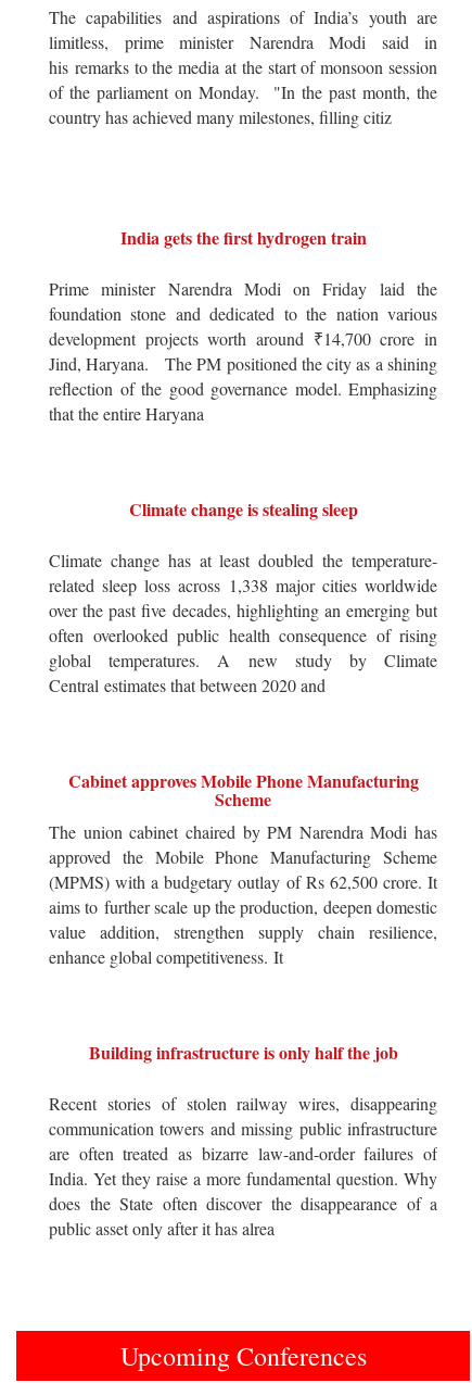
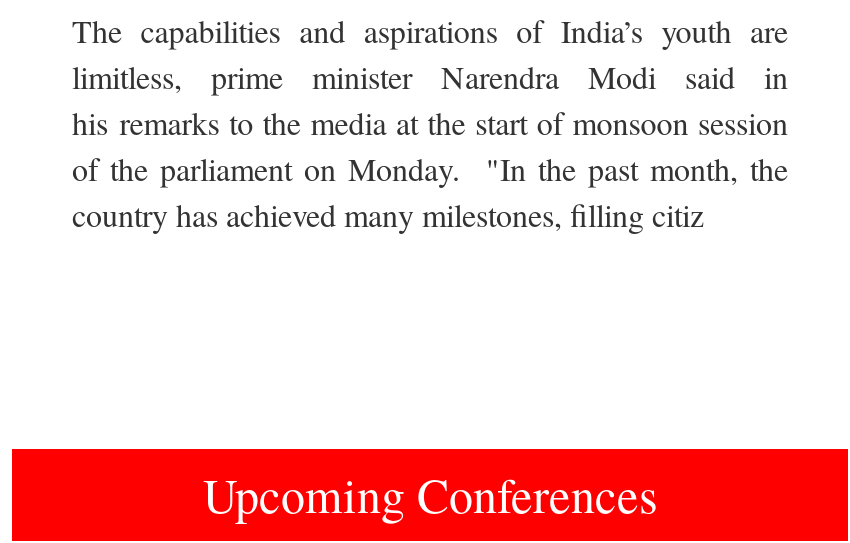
[49,225,437,425] India gets the first hydrogen train | Prime minister Narendra Modi on Friday laid the | foundation stone and dedicated to the nation various | development projects worth around ₹14,700 crore in | Jind, Haryana. The PM positioned the city as a shining | reflection of the good governance model. Emphasizing | that the entire Haryana -> none
[49,496,437,696] Climate change is stealing sleep | Climate change has at least doubled the temperature- | related sleep loss across 1,338 major cities worldwide | over the past five decades, highlighting an emerging but | often overlooked public health consequence of rising | global temperatures. A new study by Climate | Central estimates that between 2020 and -> none
[49,768,437,968] Cabinet approves Mobile Phone Manufacturing | Scheme | The union cabinet chaired by PM Narendra Modi has | approved the Mobile Phone Manufacturing Scheme | (MPMS) with a budgetary outlay of Rs 62,500 crore. It | aims to further scale up the production, deepen domestic | value addition, strengthen supply chain resilience, | enhance global competitiveness. It -> none
[49,1040,437,1240] Building infrastructure is only half the job | Recent stories of stolen railway wires, disappearing | communication towers and missing public infrastructure | are often treated as bizarre law-and-order failures of | India. Yet they raise a more fundamental question. Why | does the State often discover the disappearance of a | public asset only after it has alrea -> none

